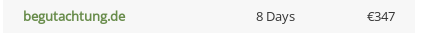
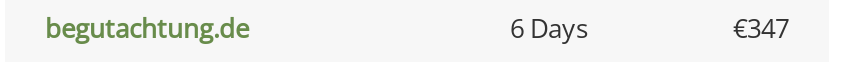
[255,7,294,25] 8 Days -> [510,10,588,46] 6 Days

